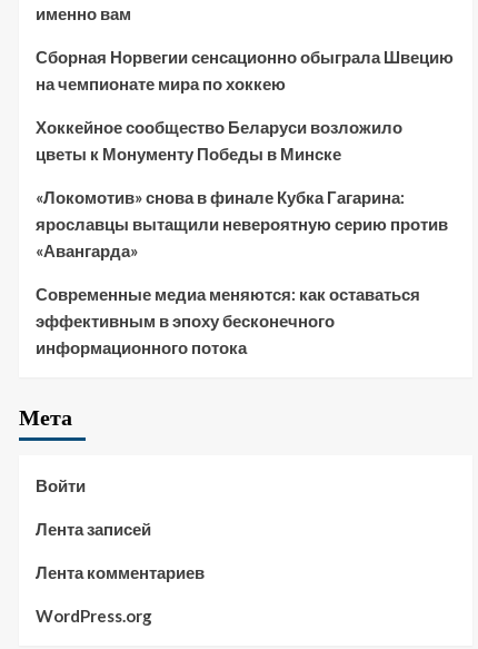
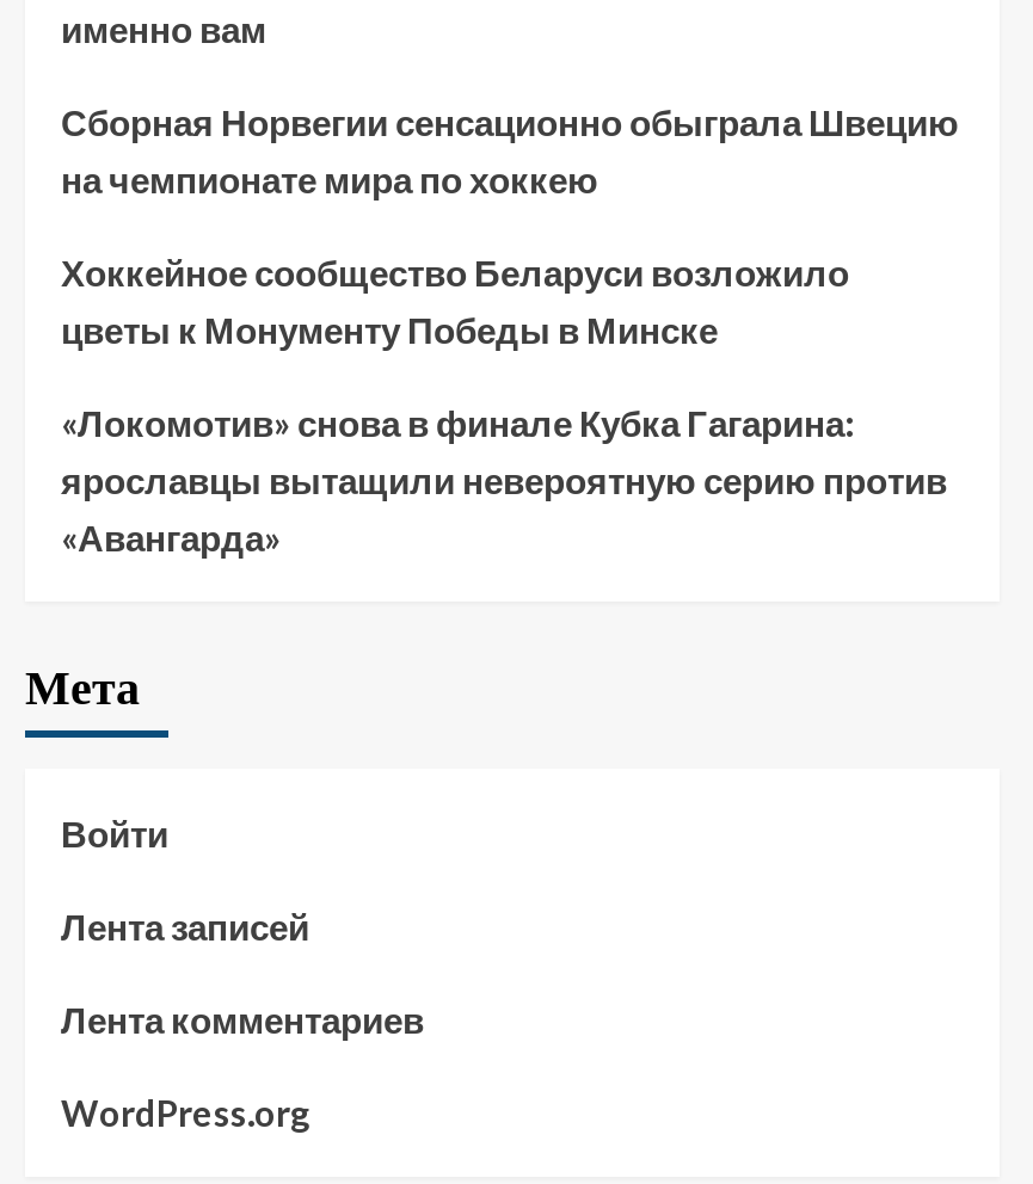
[36,284,420,357] Современные медиа меняются: как оставаться | эффективным в эпоху бесконечного | информационного потока -> none

